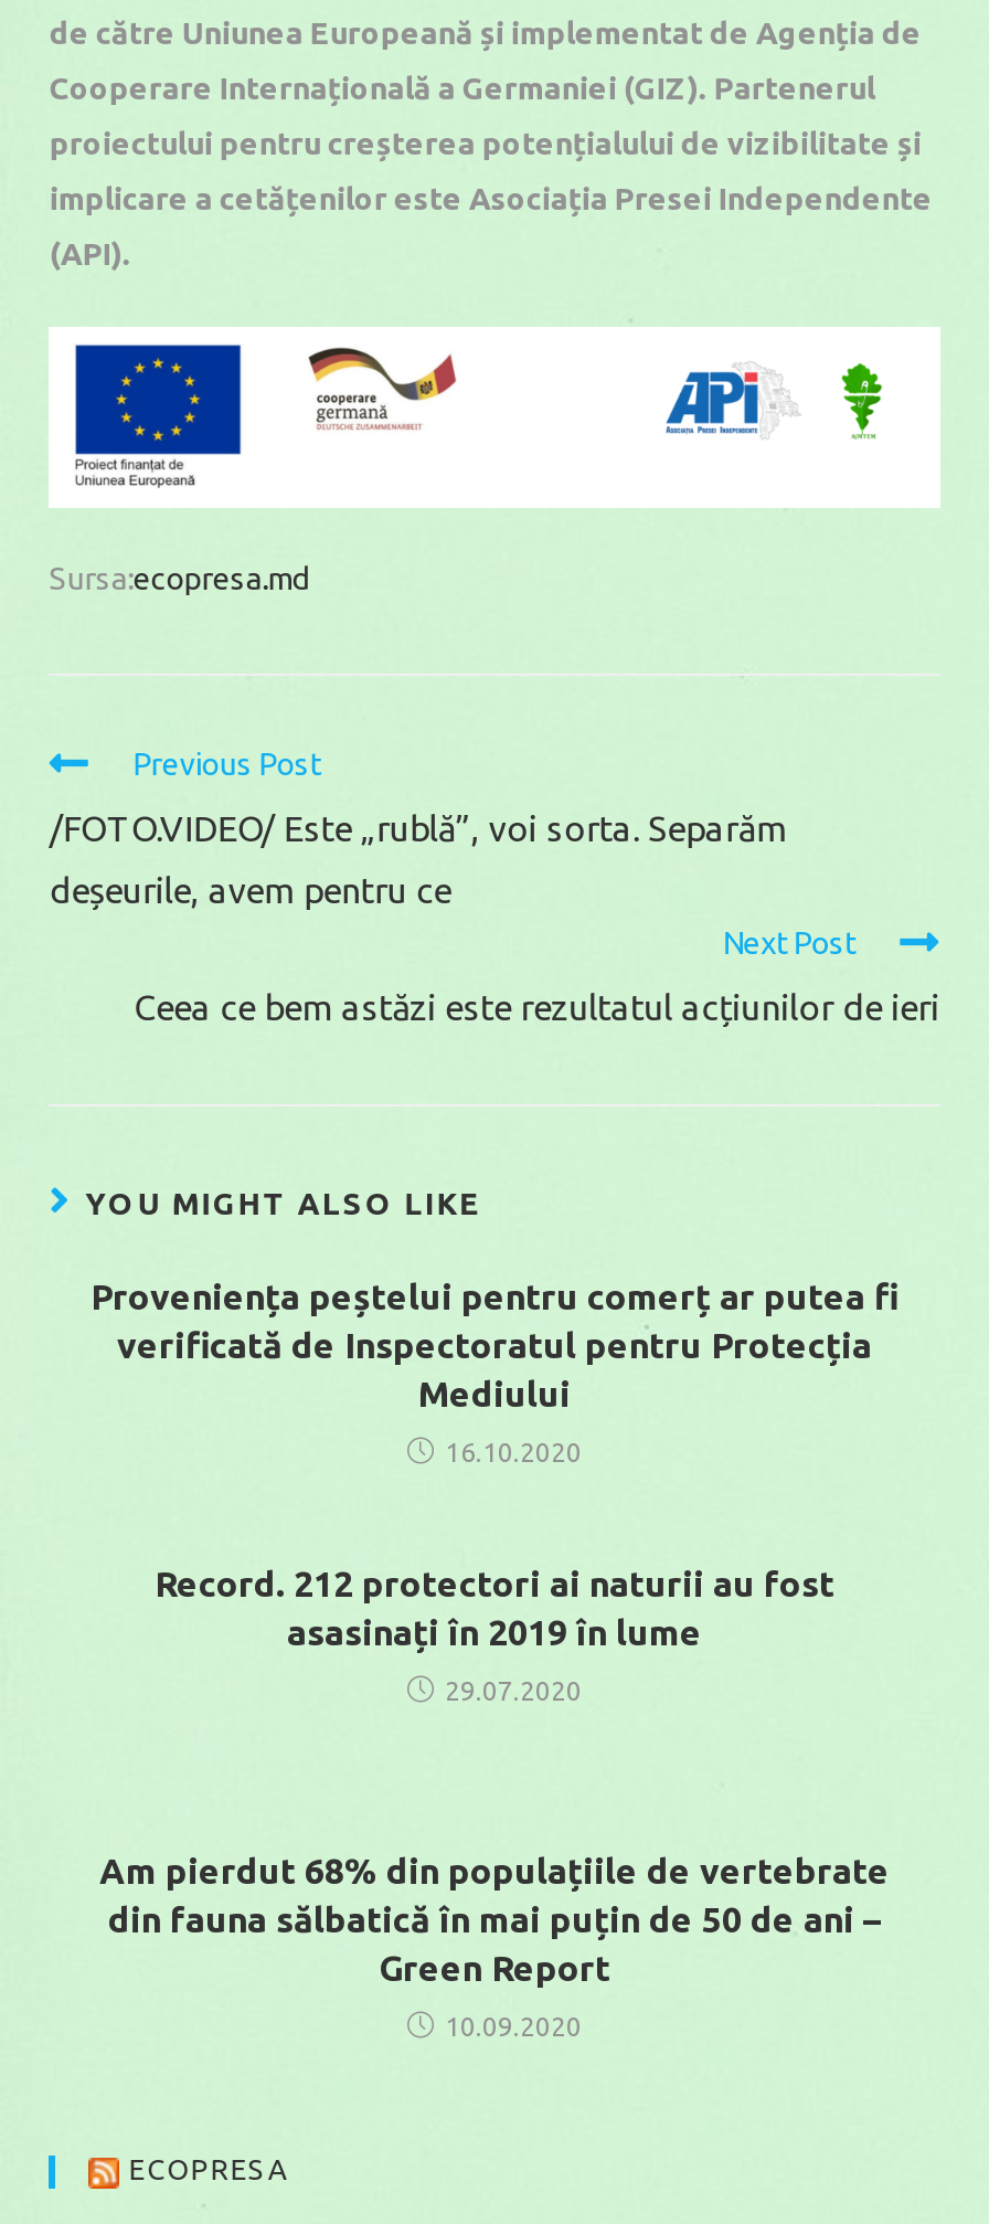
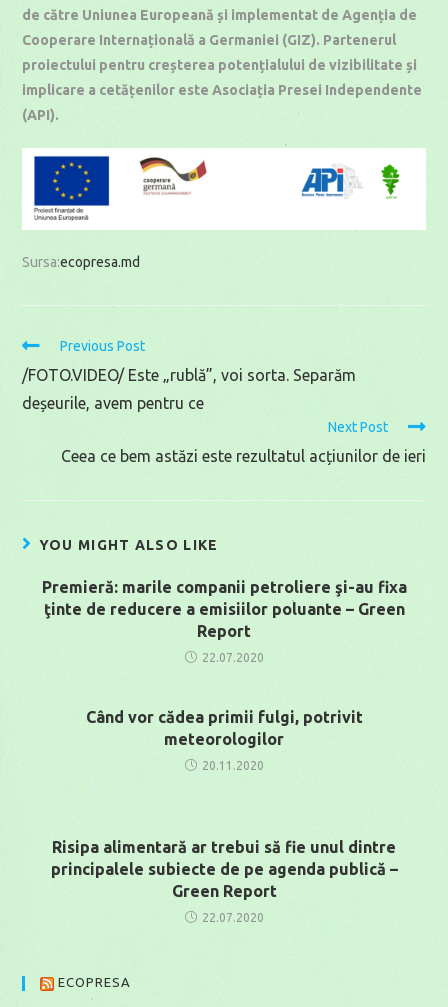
[91,1277,898,1414] Proveniența peștelui pentru comerț ar putea fi | verificată de Inspectoratul pentru Protecția | Mediului -> [41,578,406,640] Premieră: marile companii petroliere şi-au fixa | ţinte de reducere a emisiilor poluante – Green | Report
[445,1438,582,1467] 16.10.2020 -> [201,651,263,664] 22.07.2020
[155,1564,834,1653] Record. 212 protectori ai naturii au fost | asasinați în 2019 în lume -> [85,708,362,748] Când vor cădea primii fulgi, potrivit | meteorologilor
[445,1677,582,1706] 29.07.2020 -> [201,759,263,772] 20.11.2020
[99,1851,890,1940] Am pierdut 68% din populațiile de vertebrate | din fauna sălbatică în mai puțin de 50 de ani – -> [50,838,397,878] Risipa alimentară ar trebui să fie unul dintre | principalele subiecte de pe agenda publică –
[445,2013,582,2041] 10.09.2020 -> [201,911,263,924] 22.07.2020

